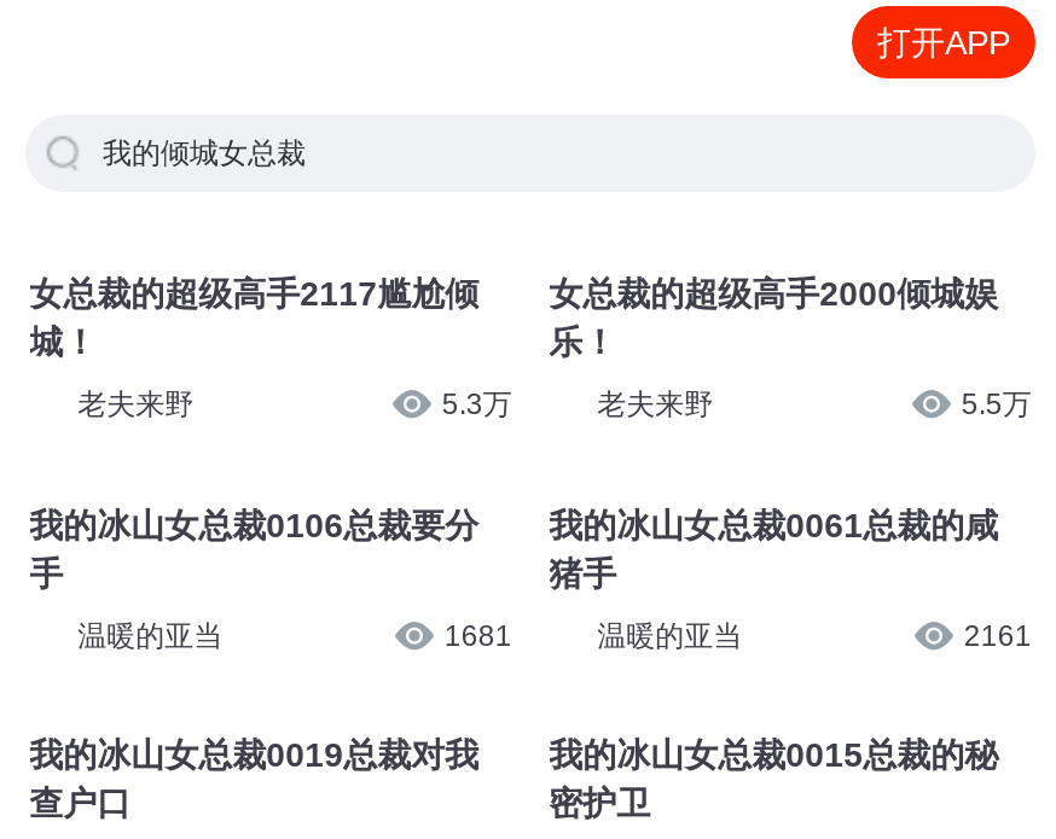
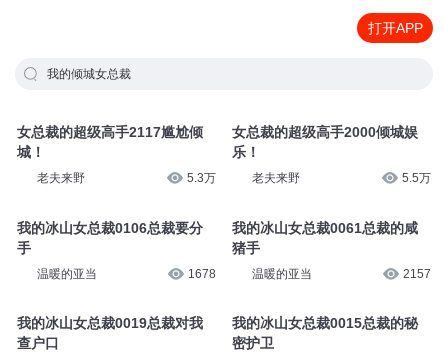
[444,618,512,652] 1681 -> [188,267,216,281] 1678
[964,618,1032,652] 2161 -> [403,267,431,281] 2157

